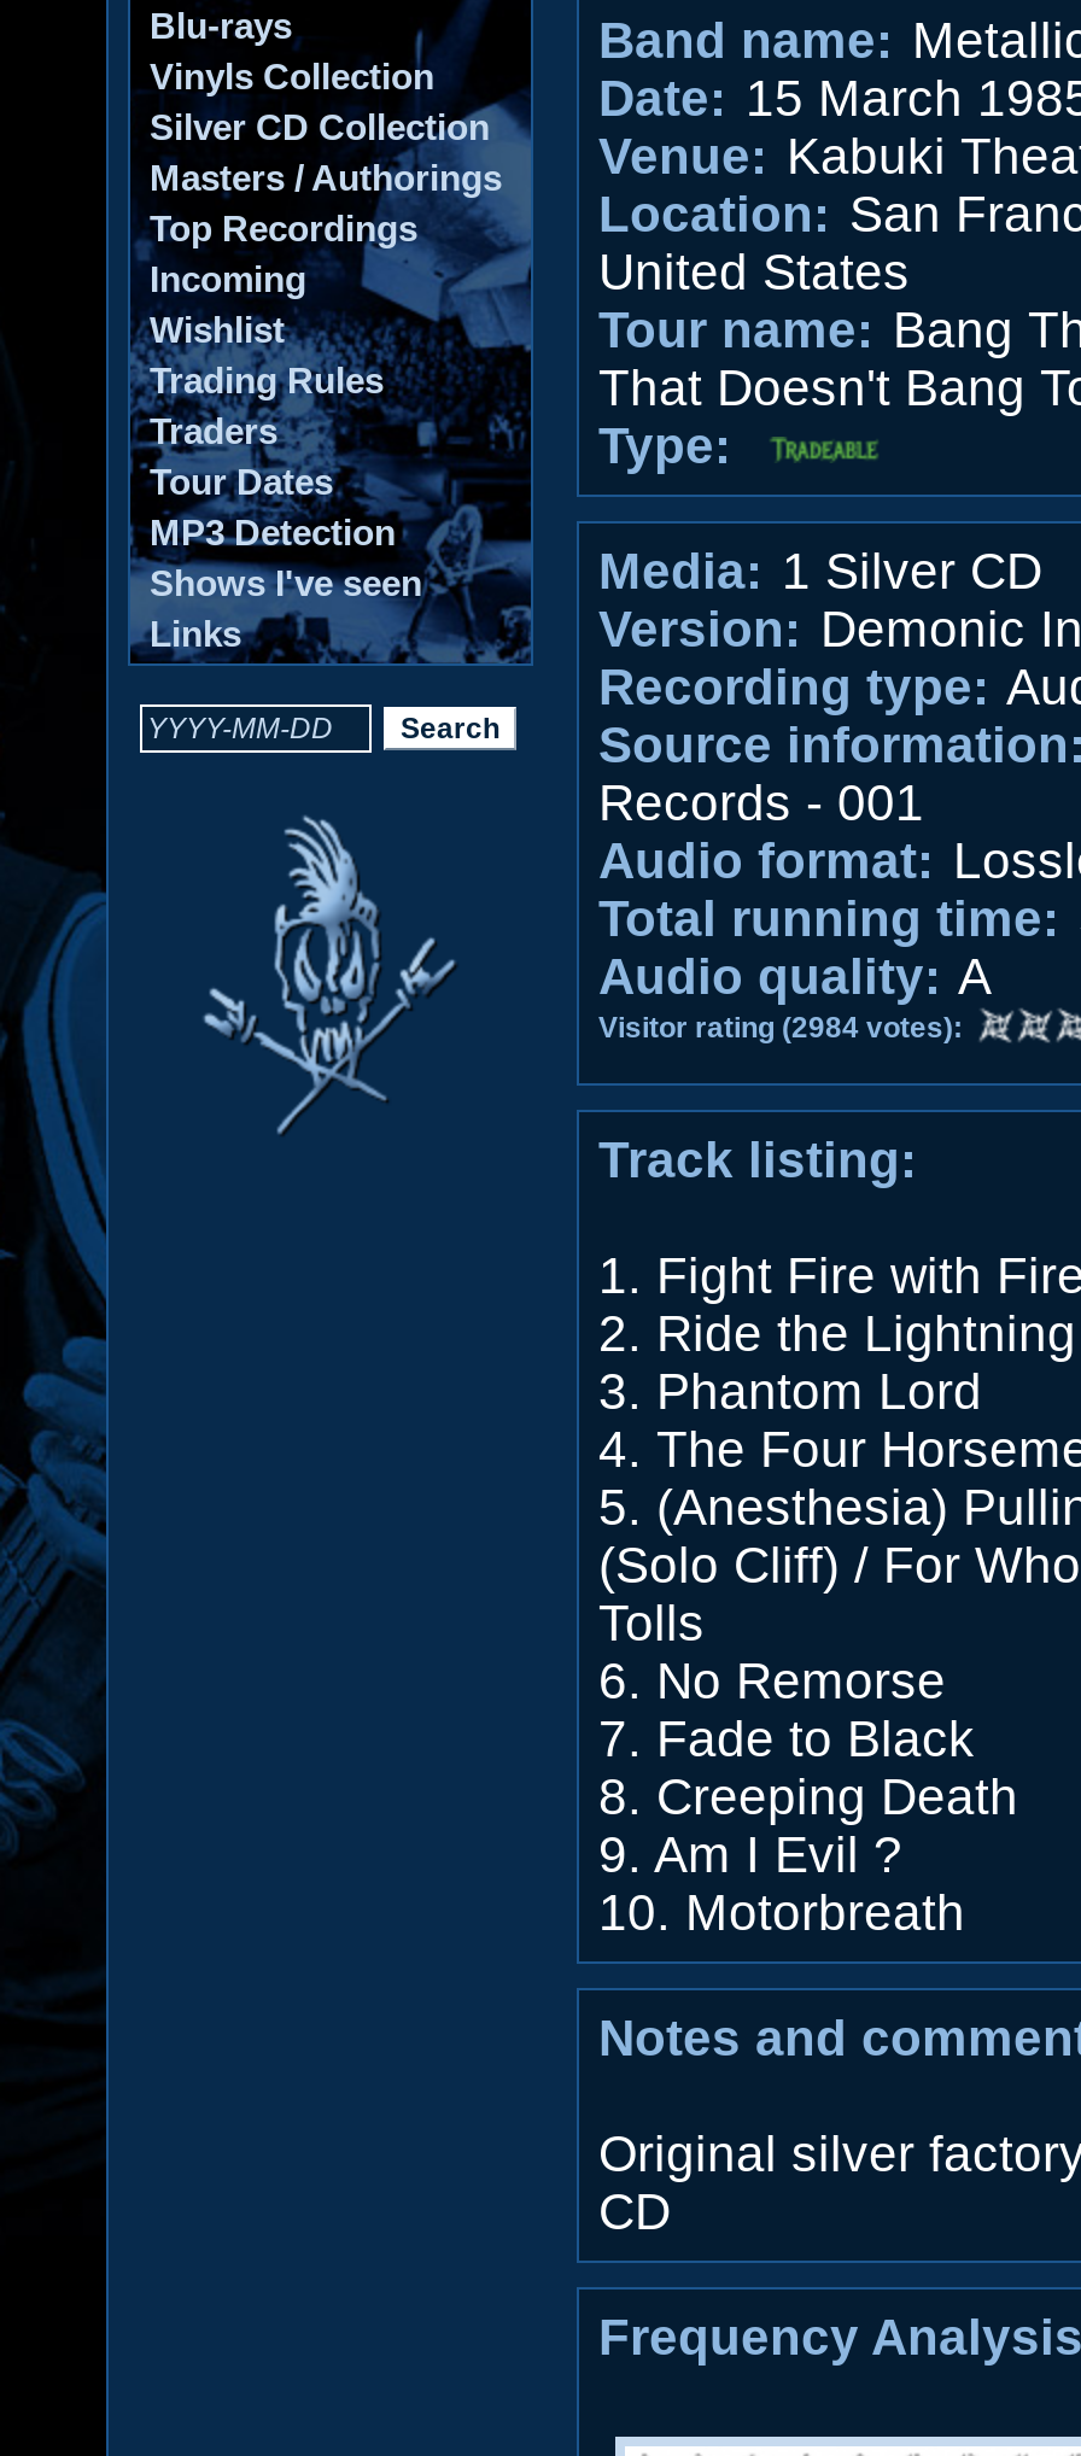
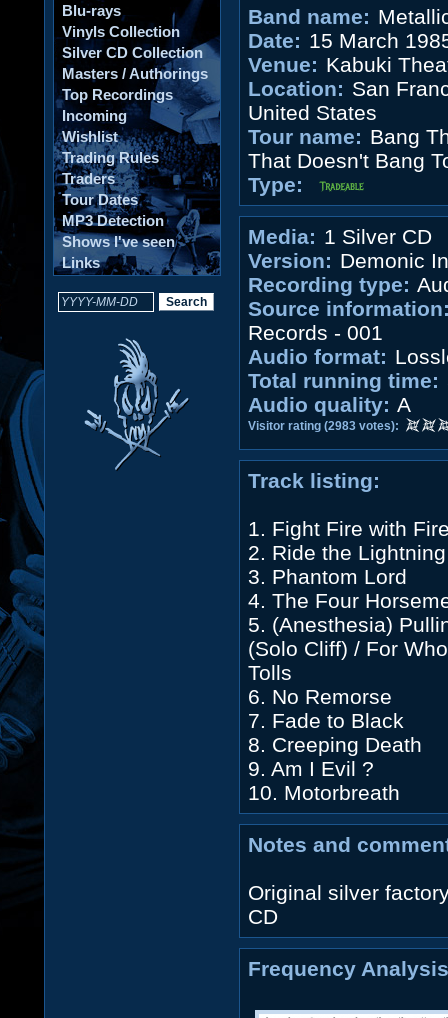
[598,1011,963,1045] Visitor rating (2984 votes): -> [248,419,399,433] Visitor rating (2983 votes):

